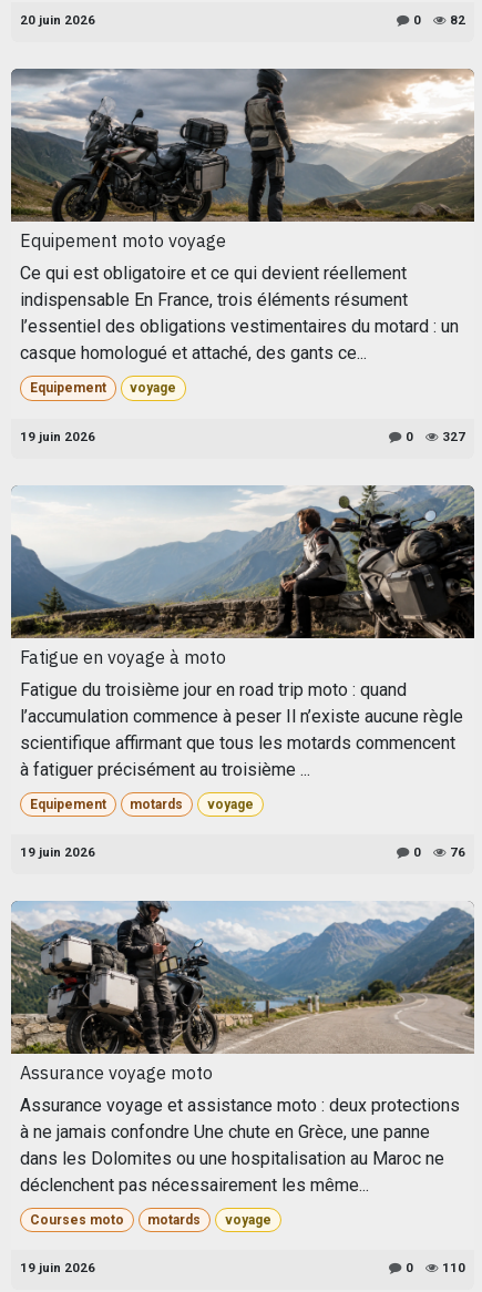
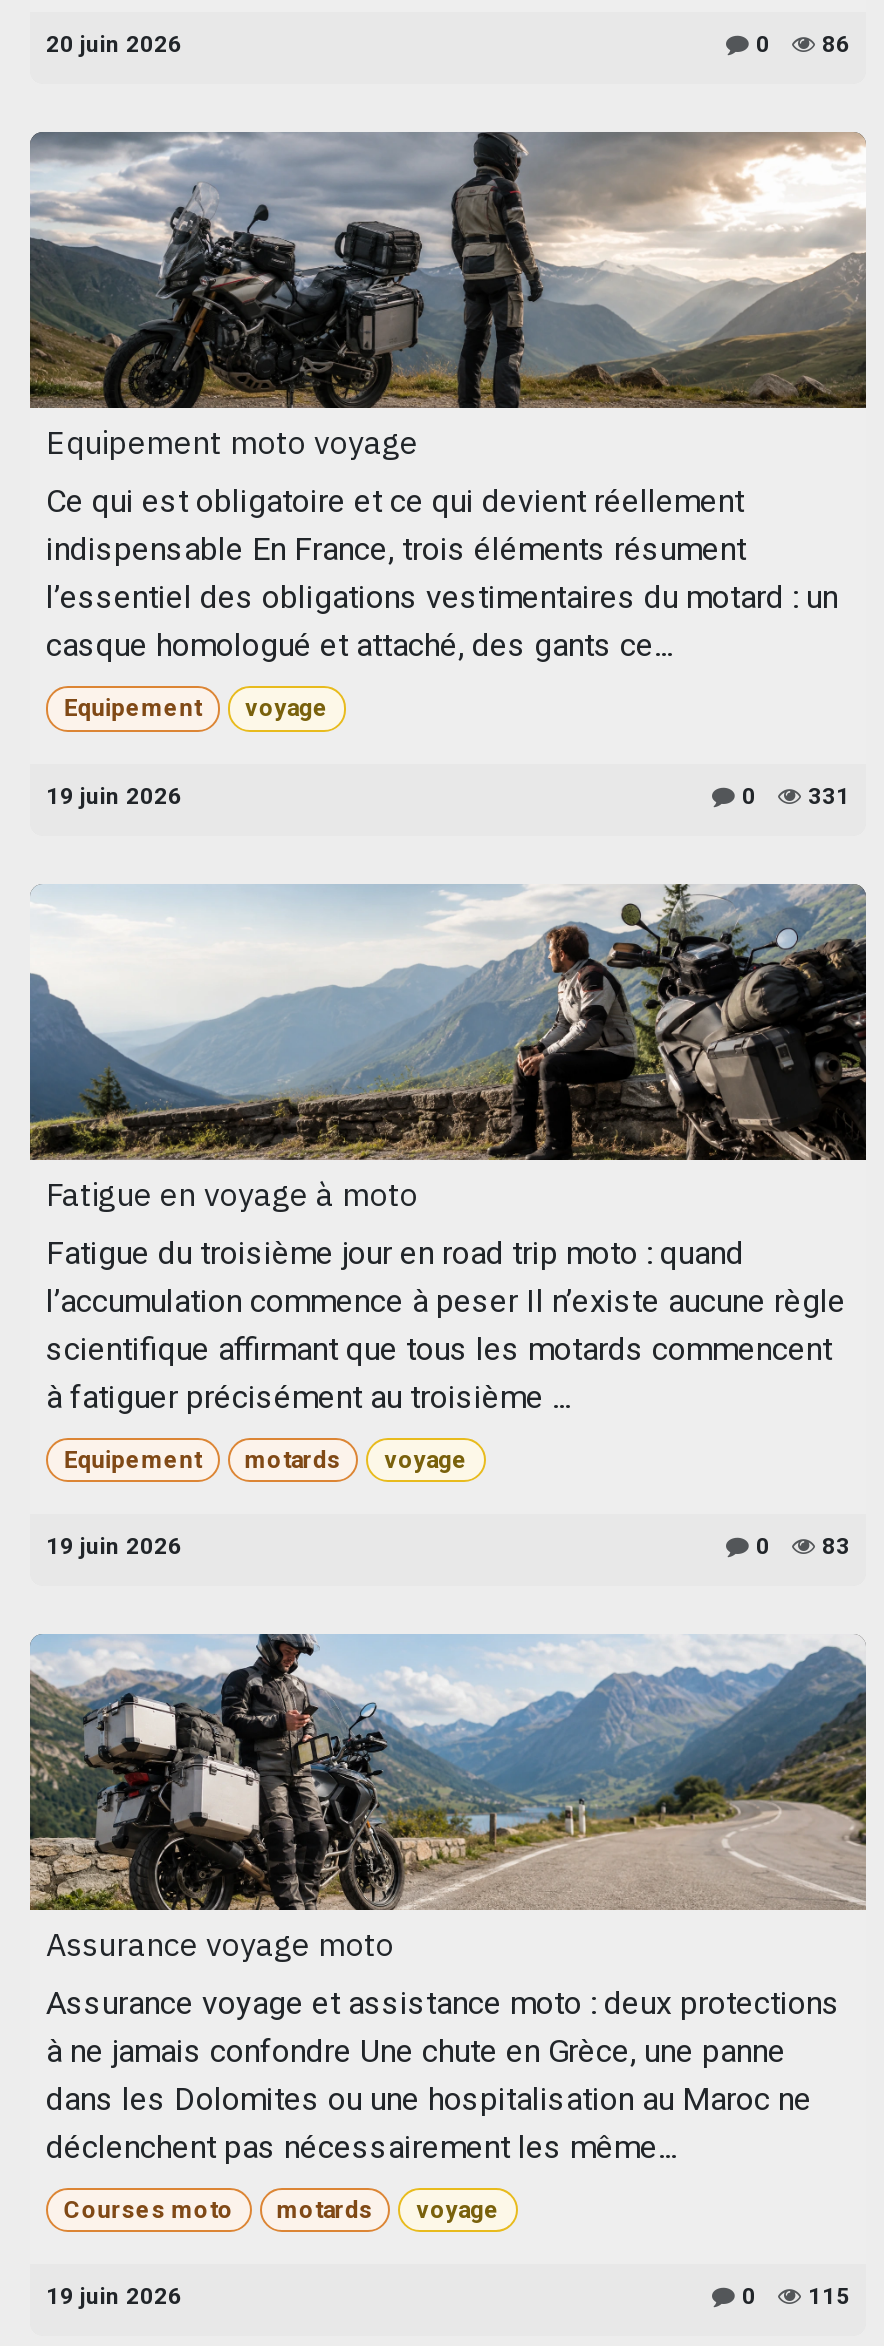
[413,13,465,28] 0 82 -> [756,31,850,59] 0 86
[406,428,465,444] 0 327 -> [742,781,850,809] 0 331
[413,844,465,860] 0 76 -> [756,1532,850,1560] 0 83
[406,1260,465,1276] 0 110 -> [742,2283,850,2311] 0 115

